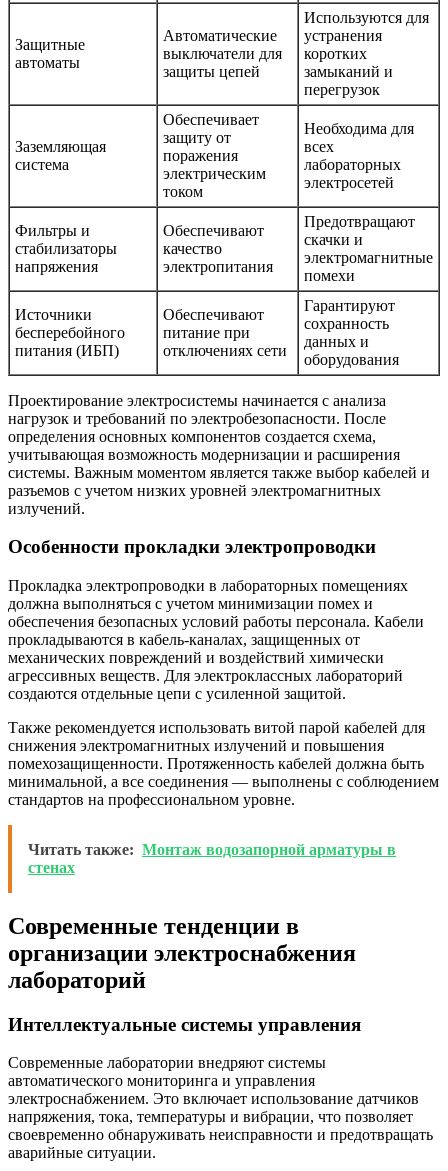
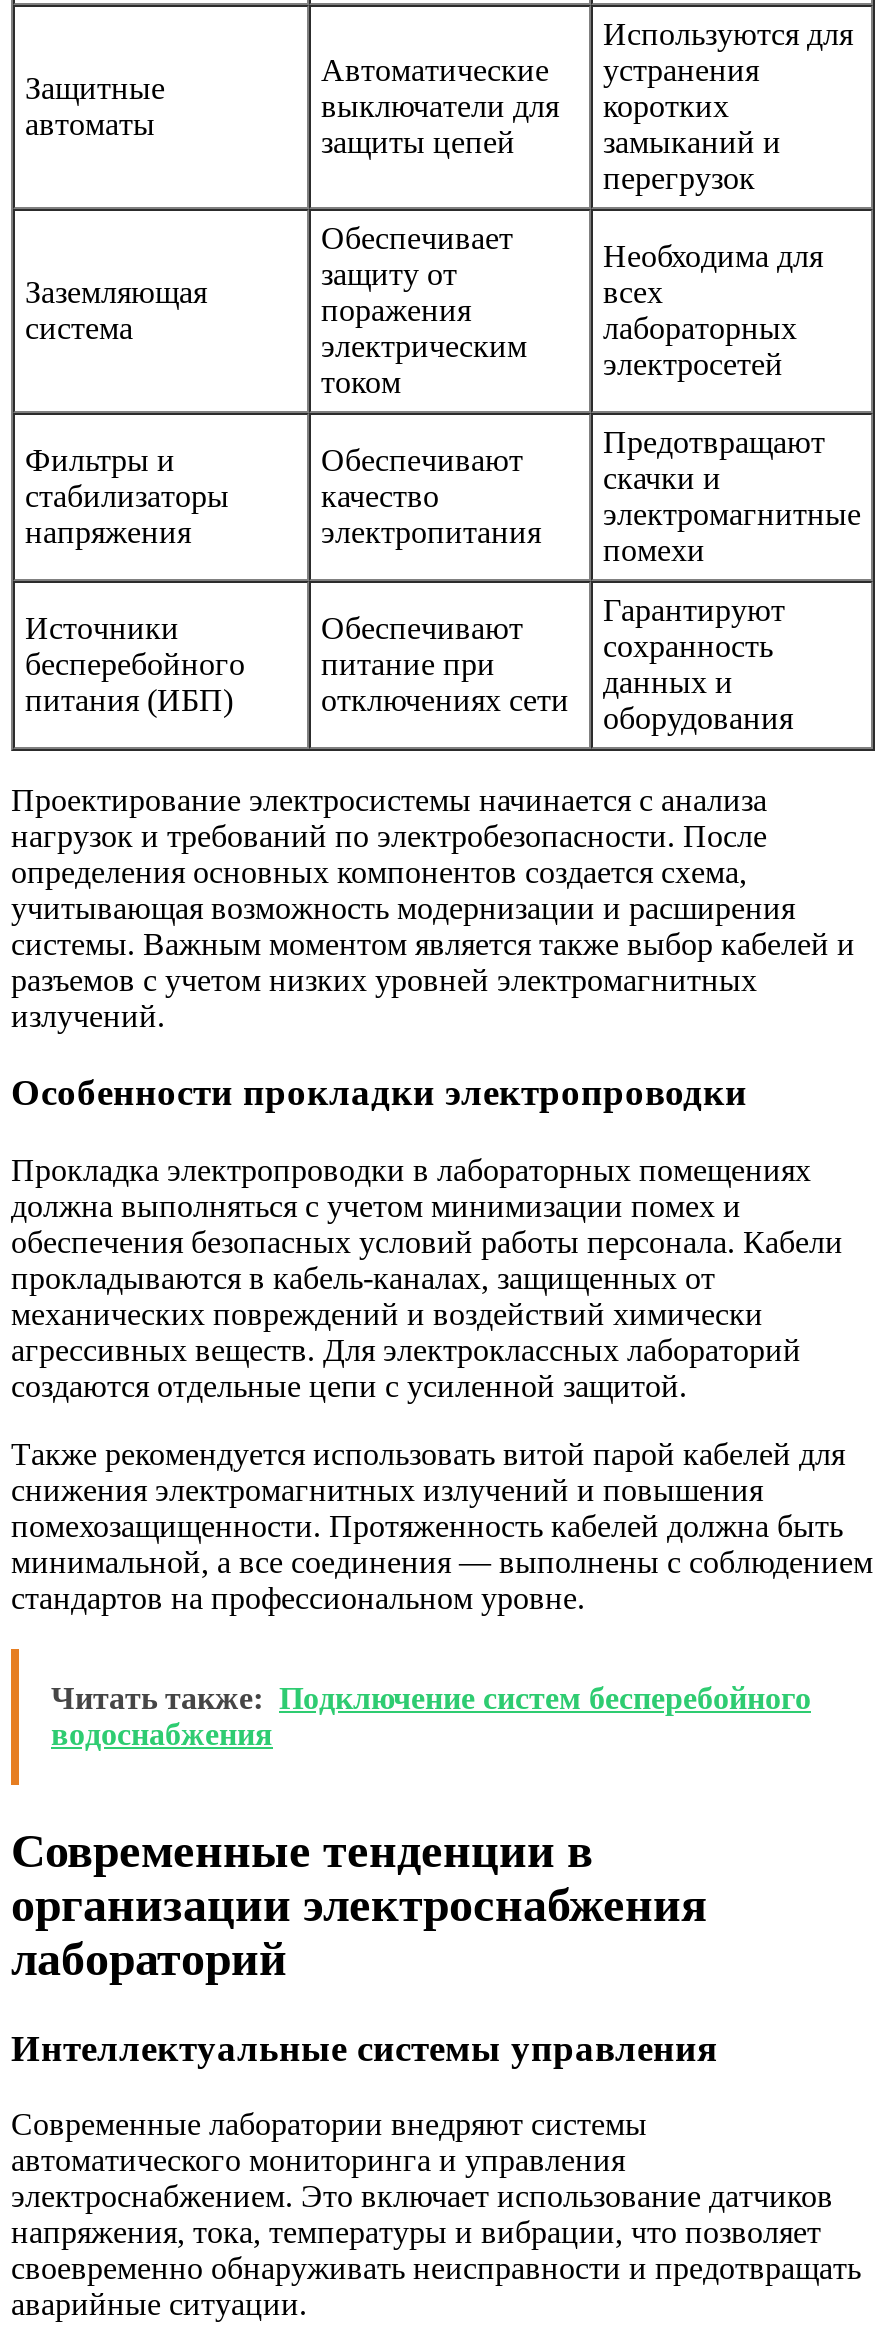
[28,841,396,876] Читать также: Монтаж водозапорной арматуры в | стенах -> [51,1681,811,1751] Читать также: Подключение систем бесперебойного | водоснабжения

